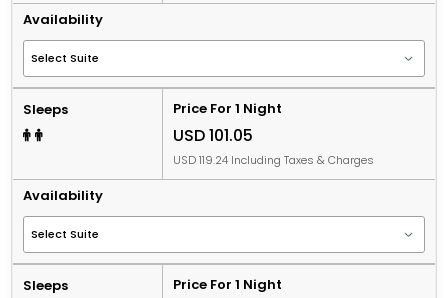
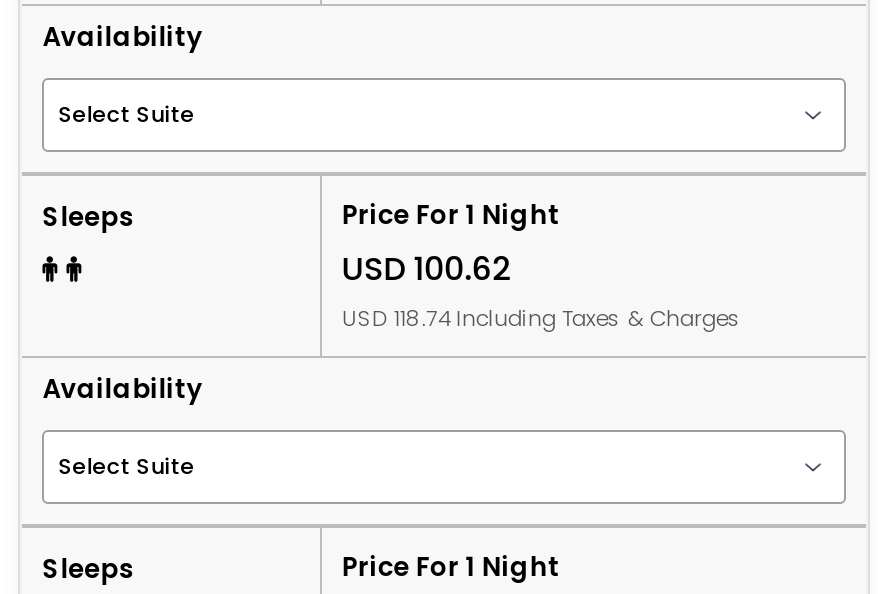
[173,124,253,147] USD 101.05 -> [342,247,512,293] USD 100.62
[173,152,374,168] USD 119.24 Including Taxes & Charges -> [342,303,742,335] USD 118.74 Including Taxes & Charges

